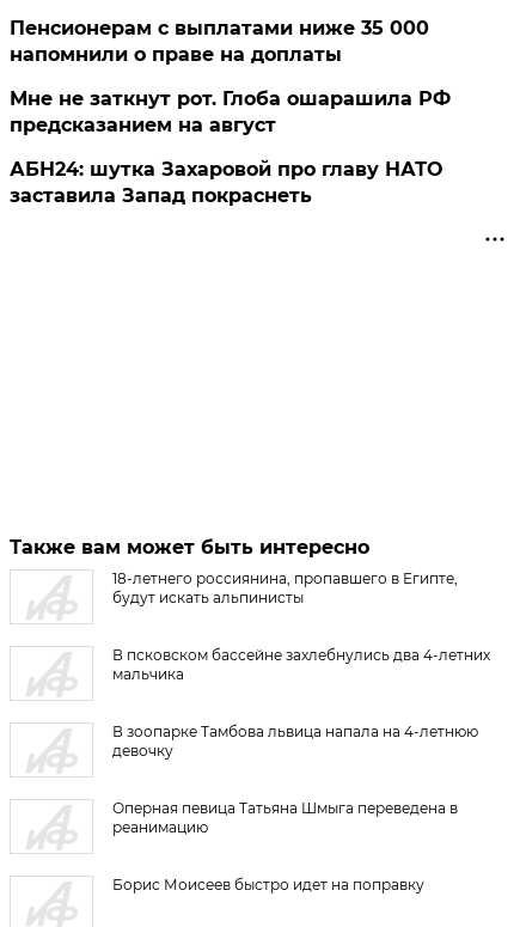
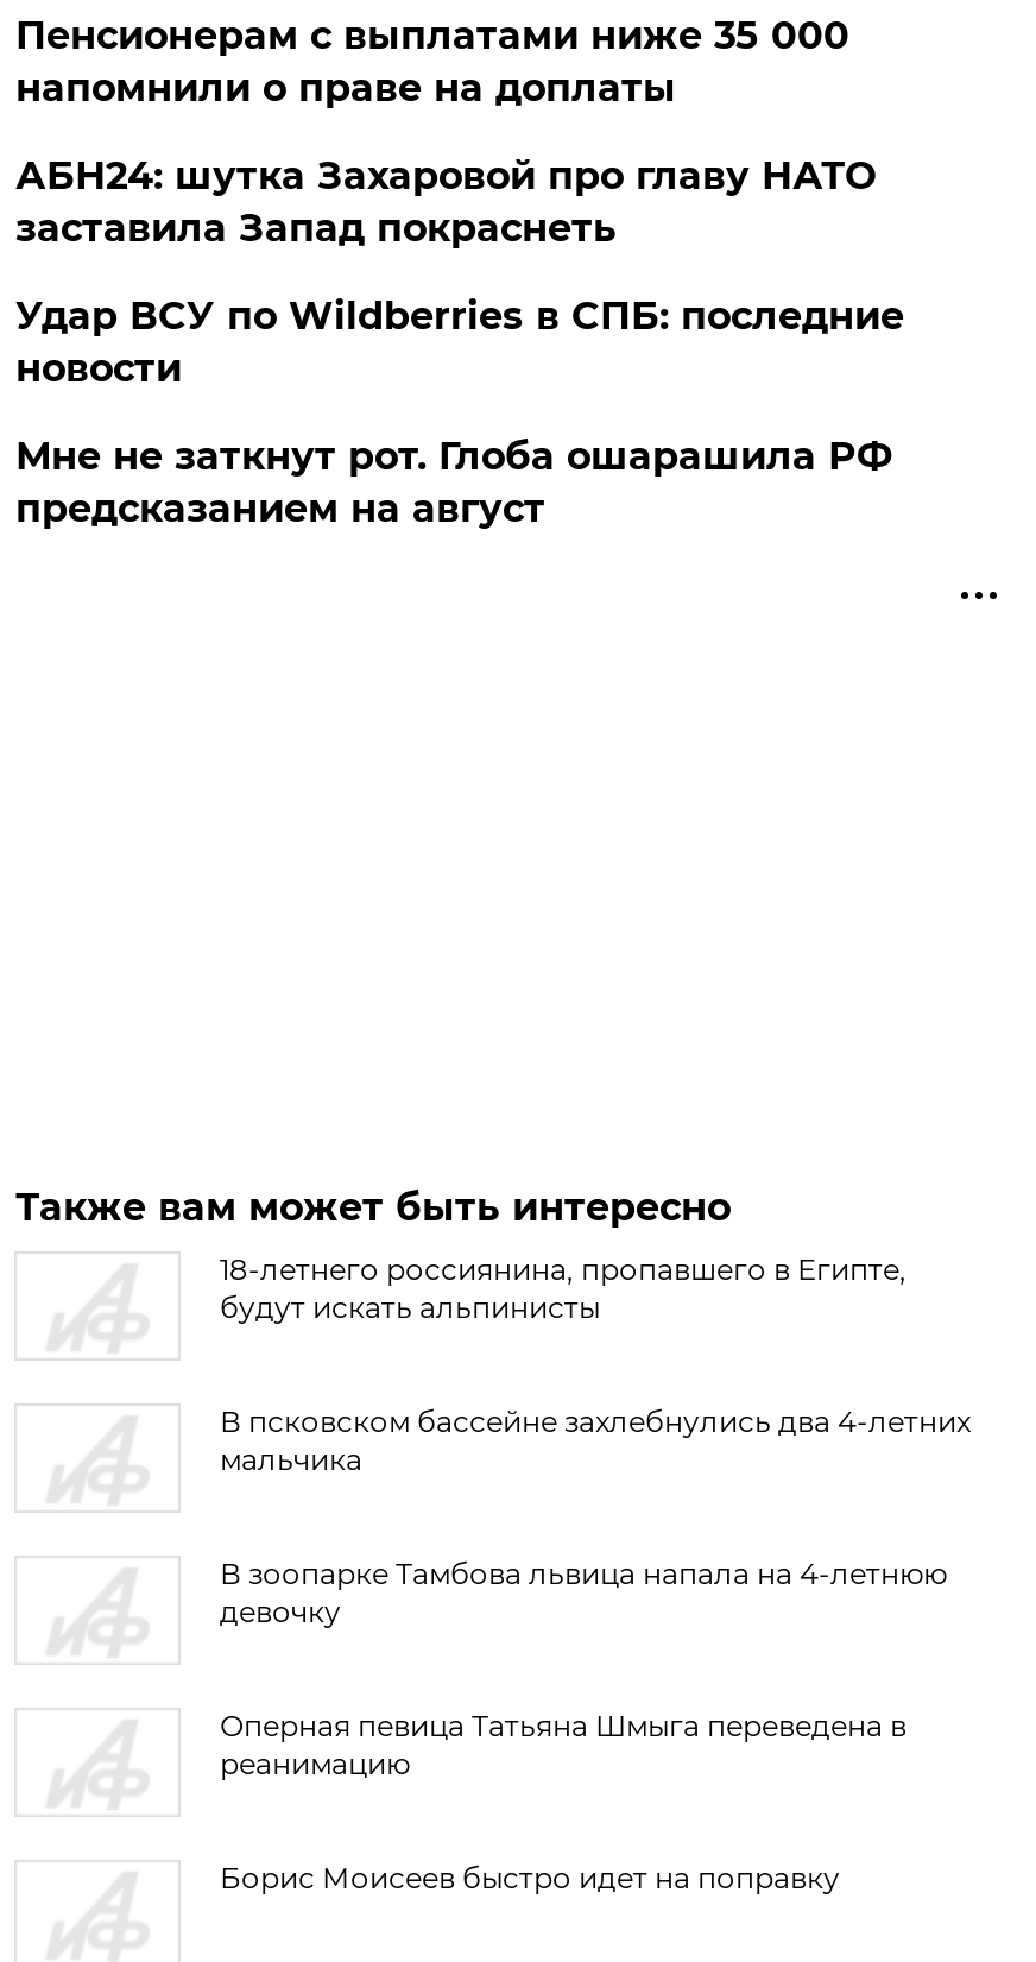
none -> [15,294,904,391] Удар ВСУ по Wildberries в СПБ: последние | новости
moved [10,87,451,136] -> [15,434,892,531]: Мне не заткнут рот. Глоба ошарашила РФ | предсказанием на август
moved [10,158,443,207] -> [15,153,875,251]: АБН24: шутка Захаровой про главу НАТО | заставила Запад покраснеть

